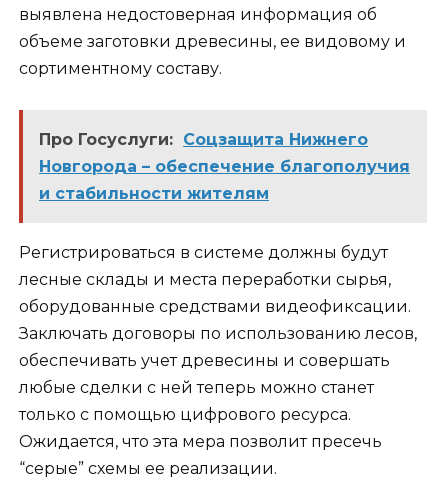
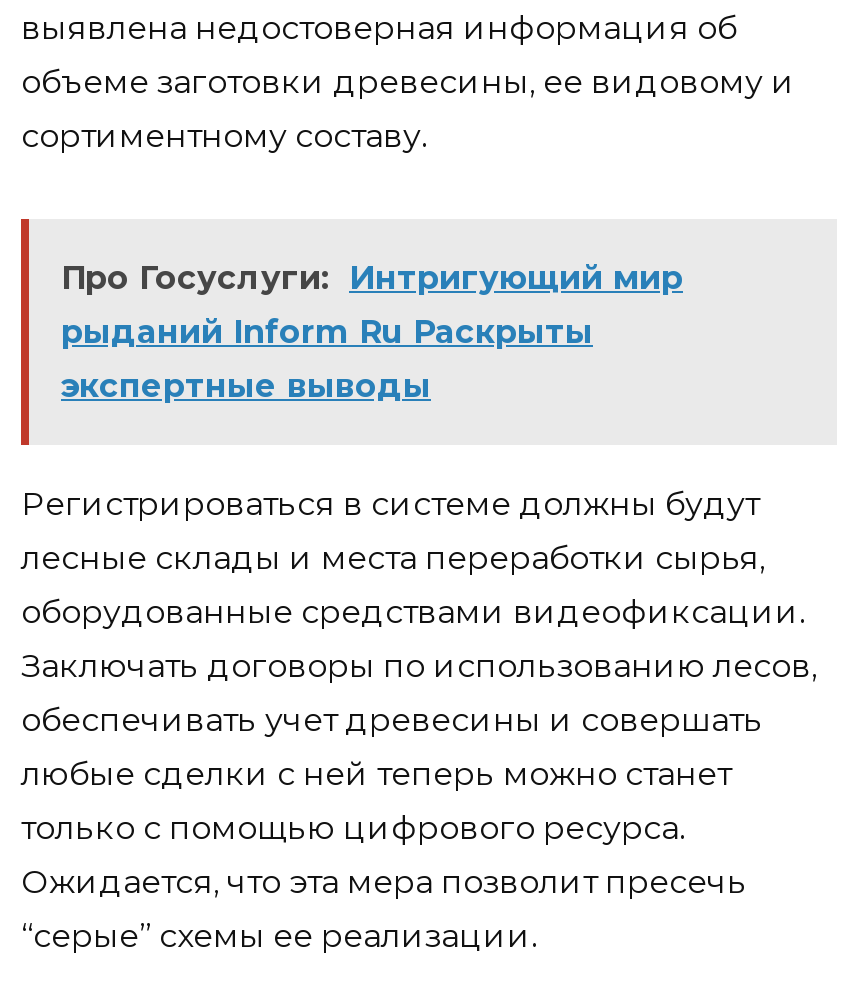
[39,130,410,203] Про Госуслуги: Соцзащита Нижнего | Новгорода – обеспечение благополучия | и стабильности жителям -> [61,258,683,404] Про Госуслуги: Интригующий мир | рыданий Inform Ru Раскрыты | экспертные выводы

